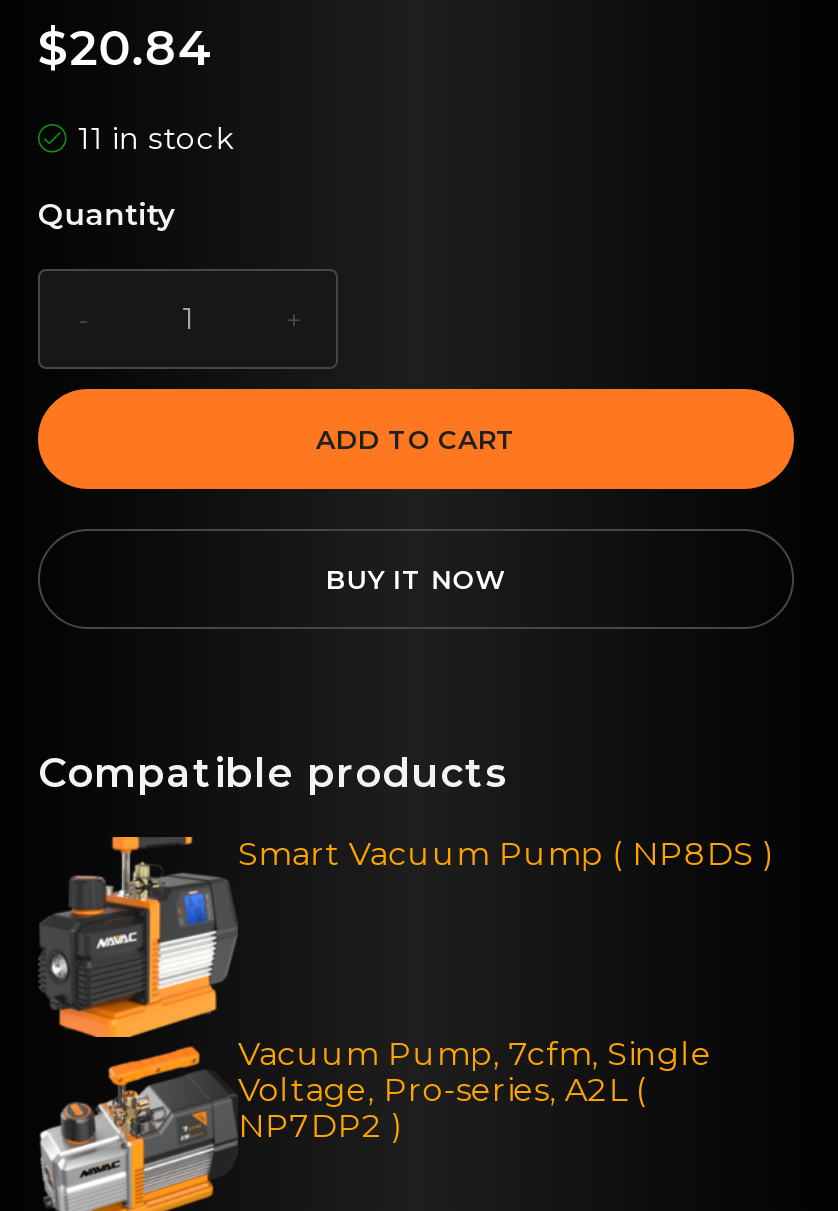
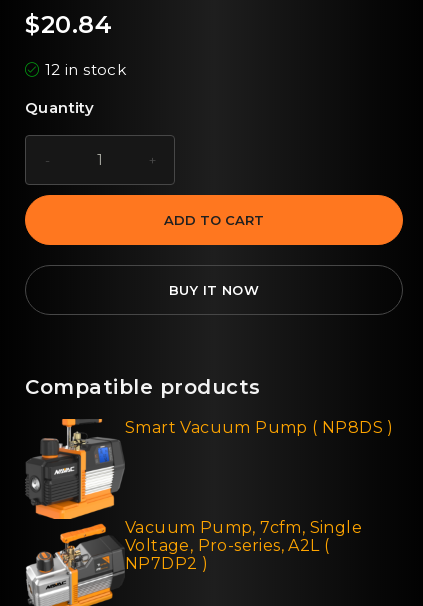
[78,120,234,158] 11 in stock -> [45,60,126,79] 12 in stock

